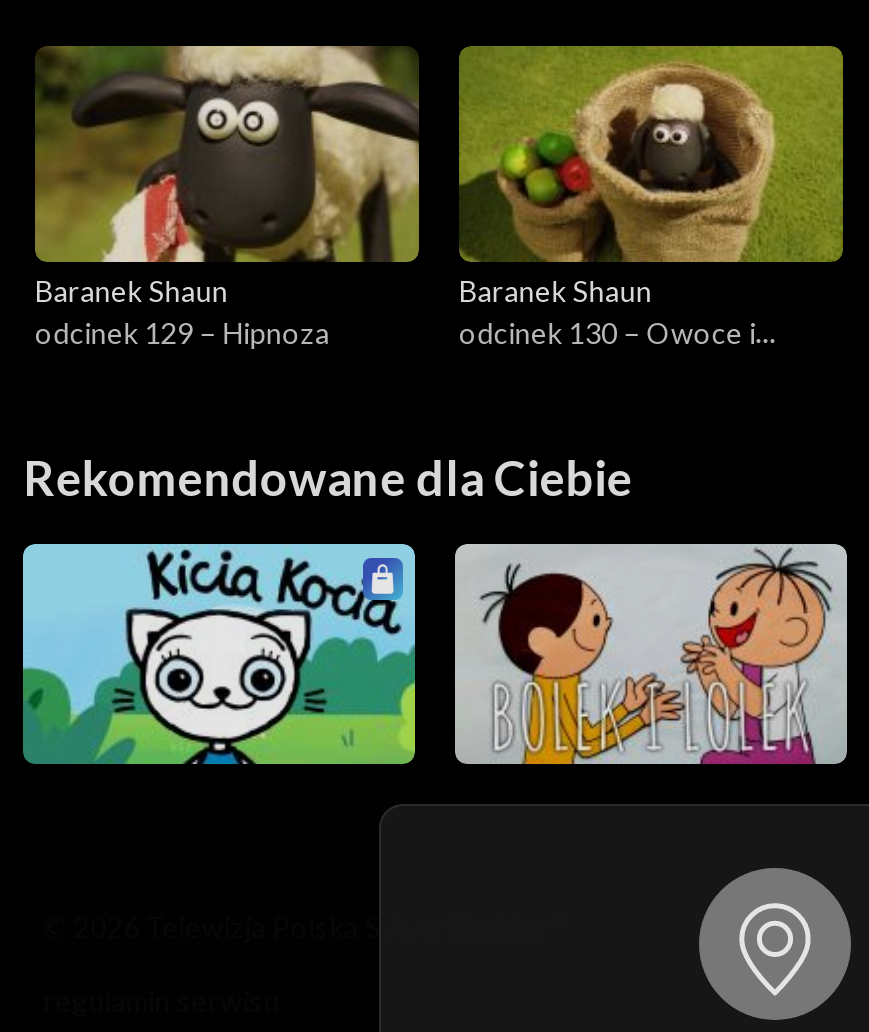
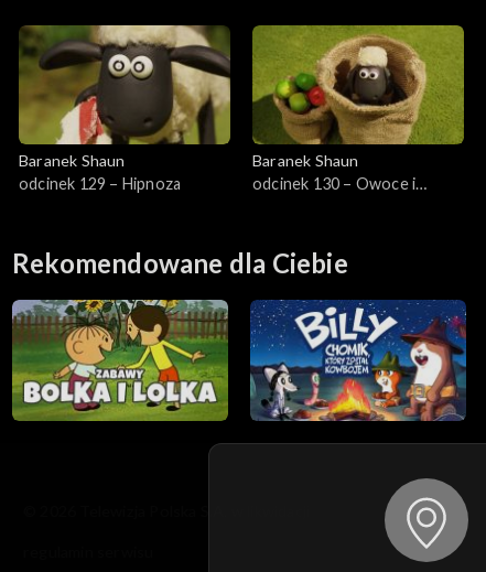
[21,542,417,766] [image] -> [11,299,229,422] [image]
[453,542,849,766] [image] -> [249,299,467,422] [image]

